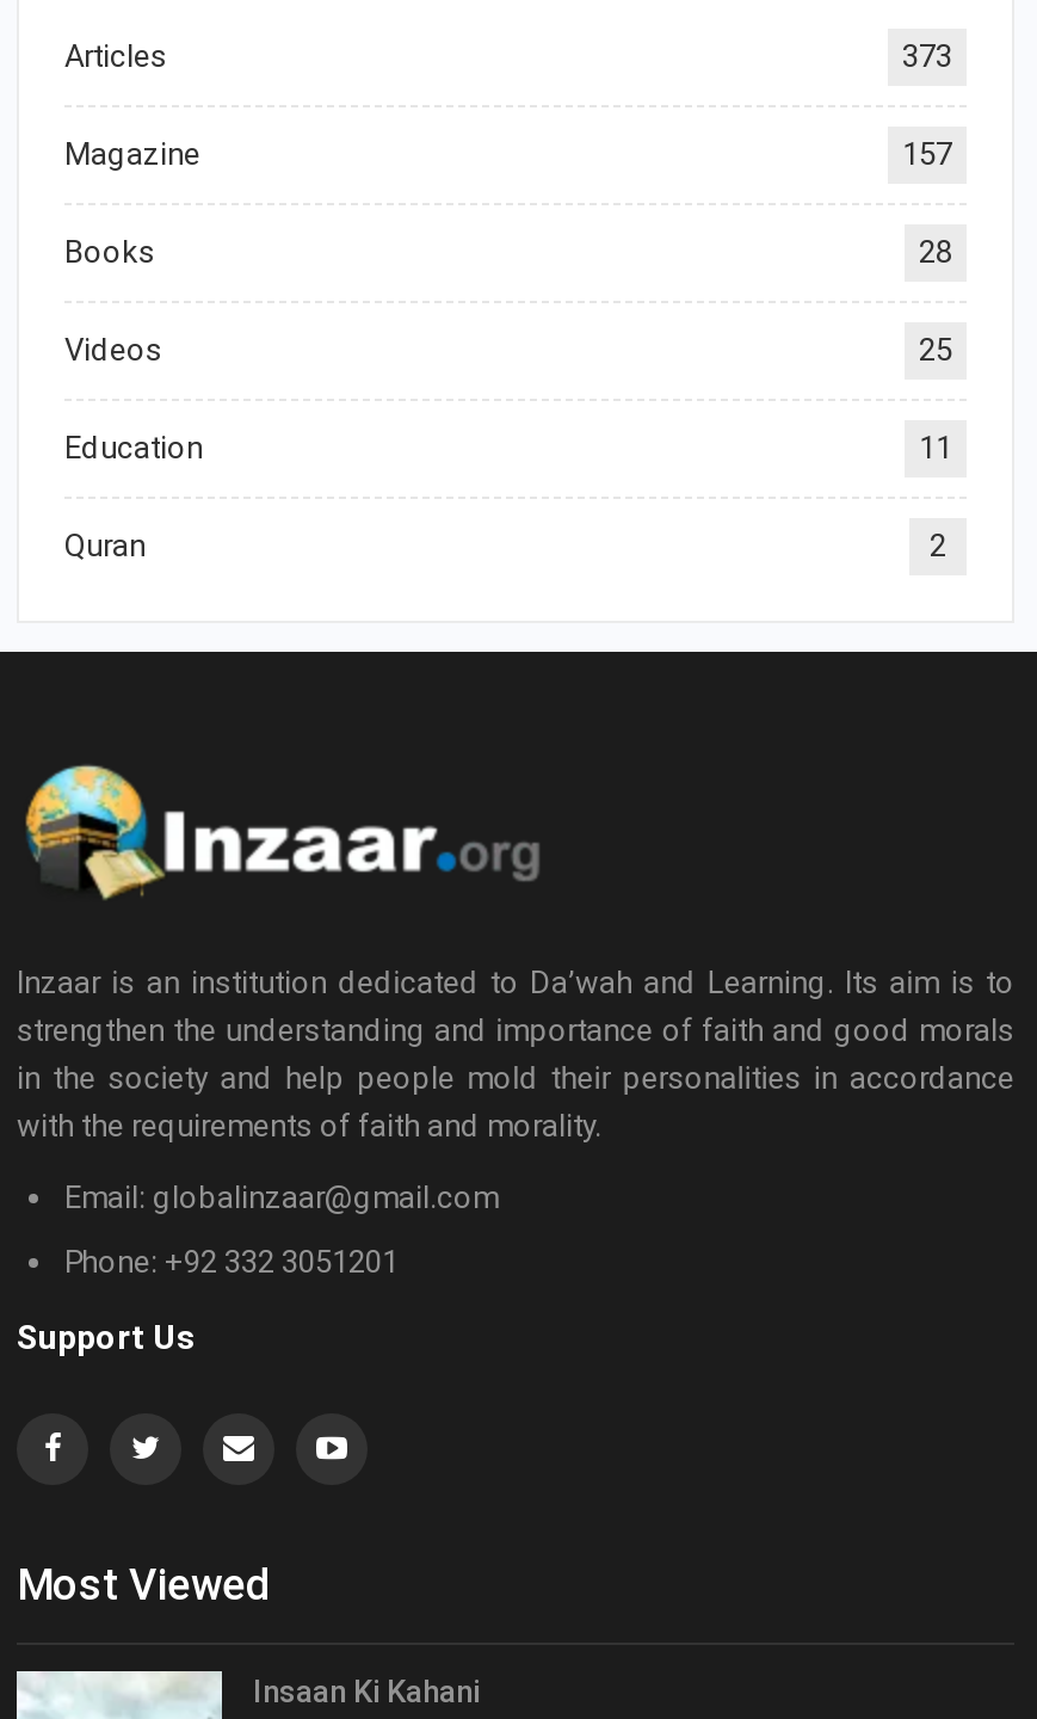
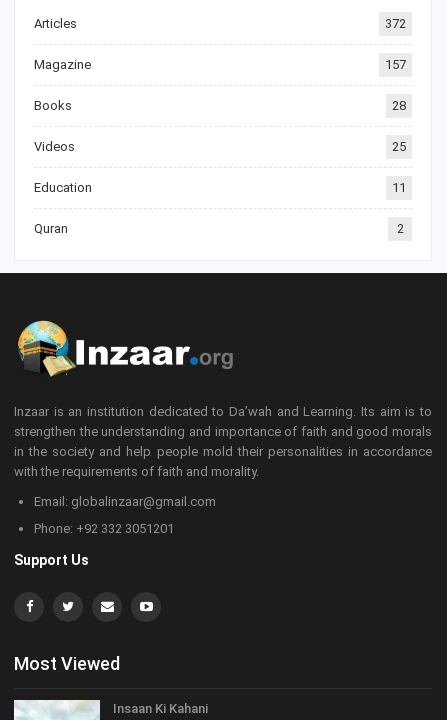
[902,37,952,73] 373 -> [385,16,406,31] 372

